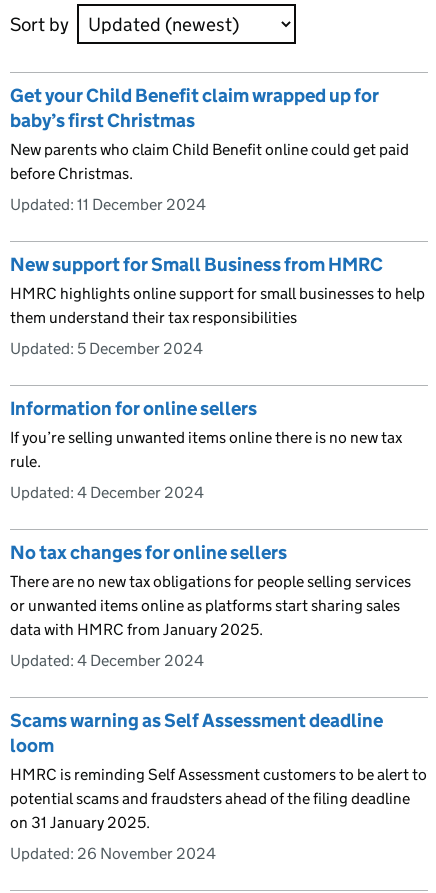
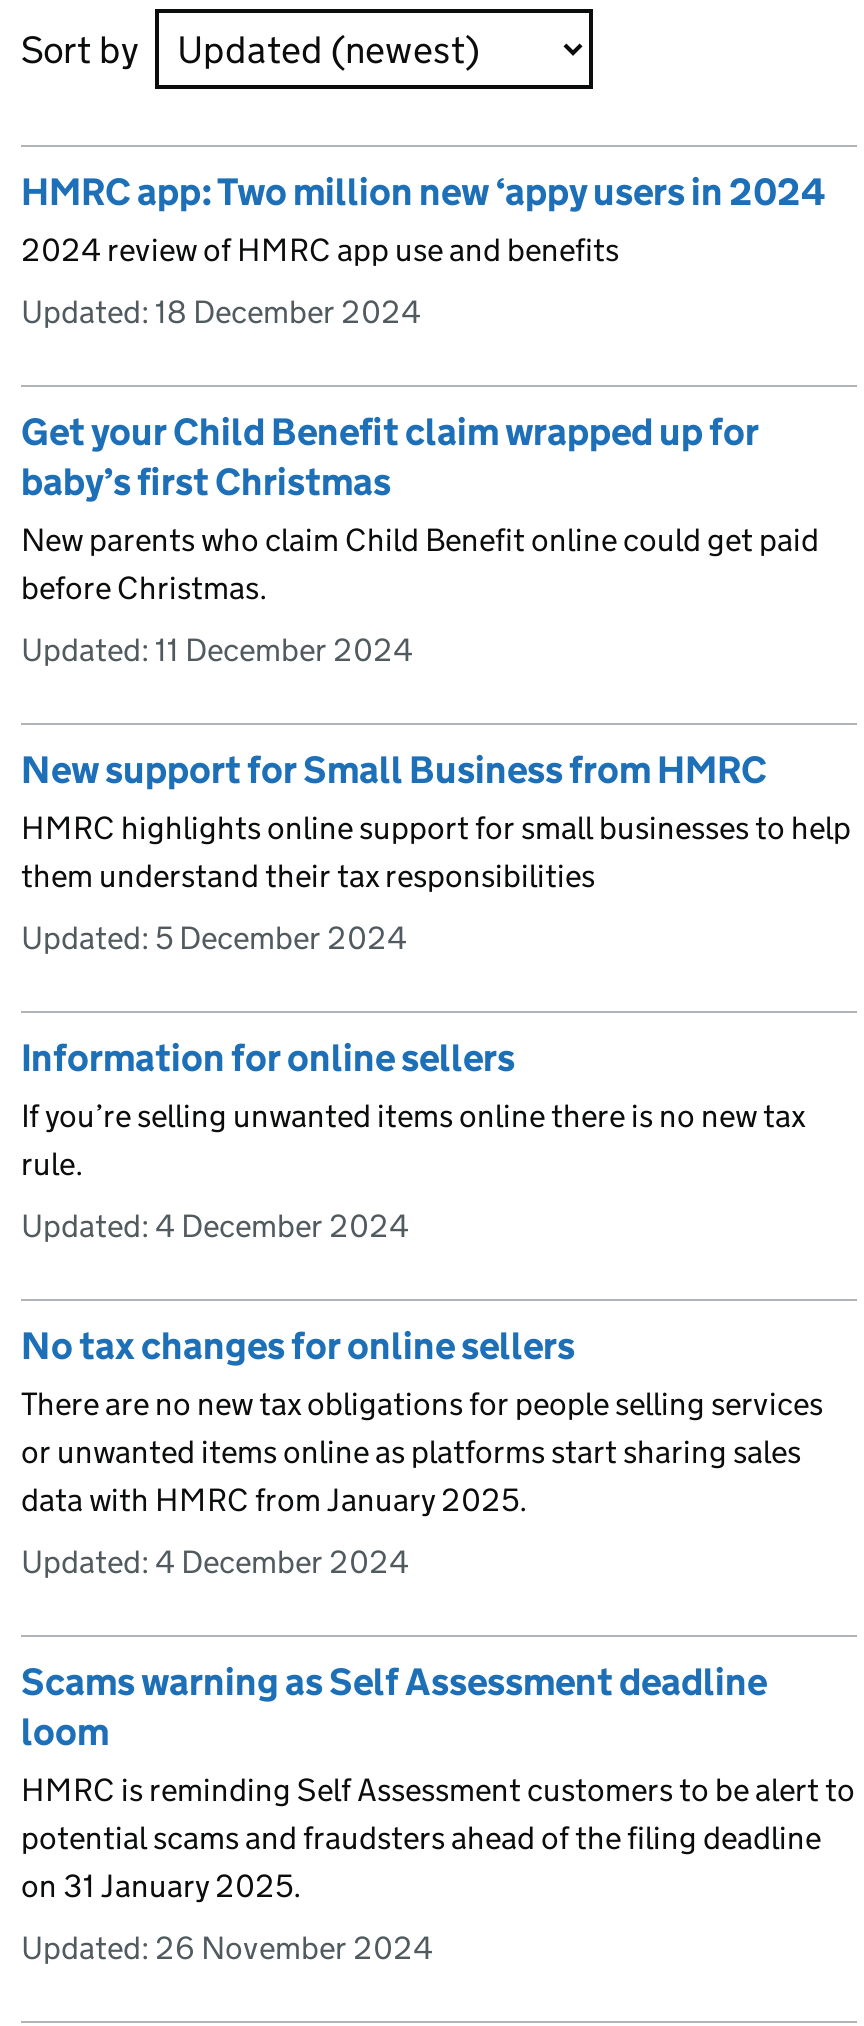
none -> [21,168,825,330] HMRC app: Two million new ‘appy users in 2024 | 2024 review of HMRC app use and benefits | Updated: 18 December 2024

